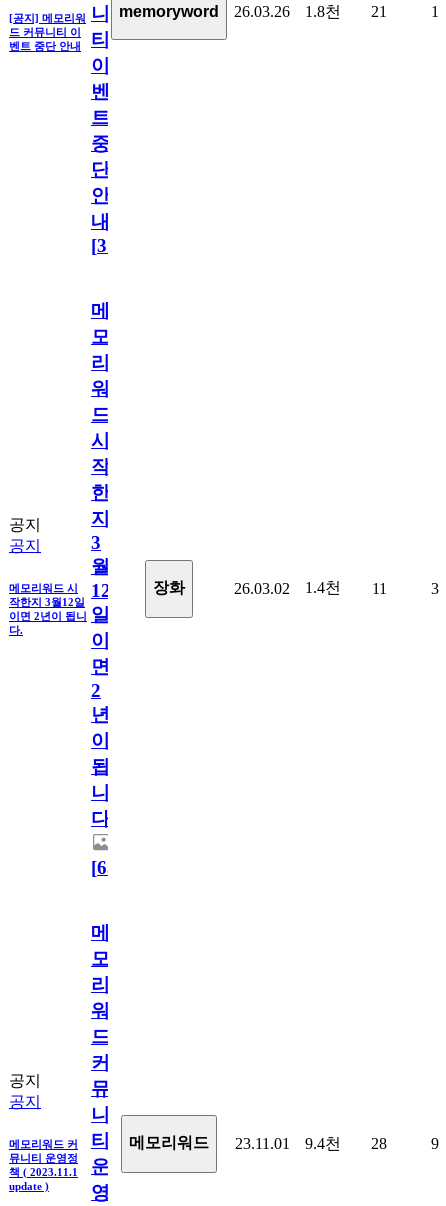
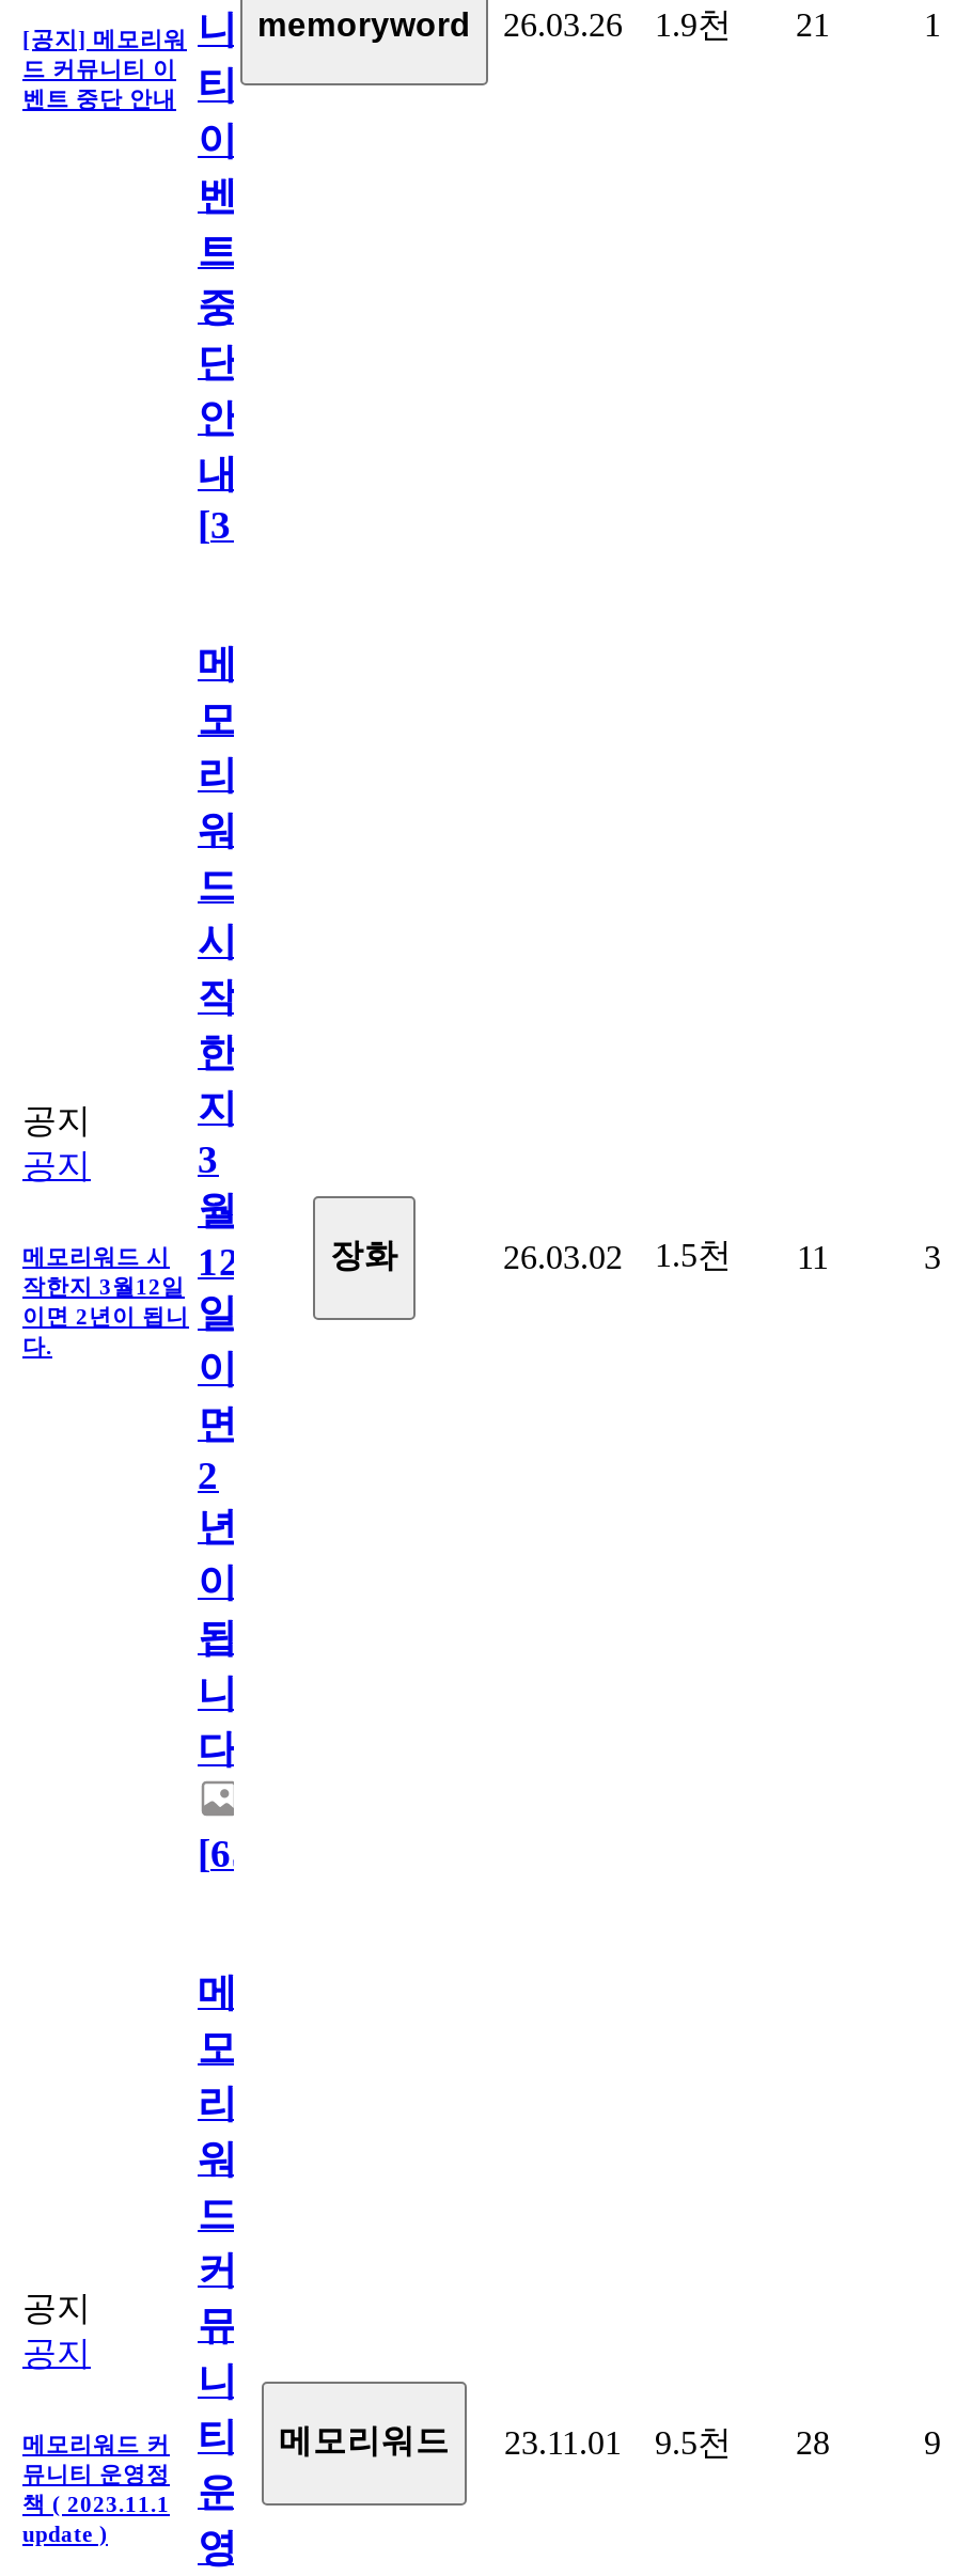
[305,3,341,20] 1.8천 -> [655,6,732,42] 1.9천
[234,579,386,597] 26.03.02 1.4천 11 -> [503,1236,829,1274] 26.03.02 1.5천 11
[9,1130,387,1152] 메모리워드 커 티 메모리워드 23.11.01 9.4천 28 -> [22,2414,830,2460] 메모리워드 커 티 메모리워드 23.11.01 9.5천 28

